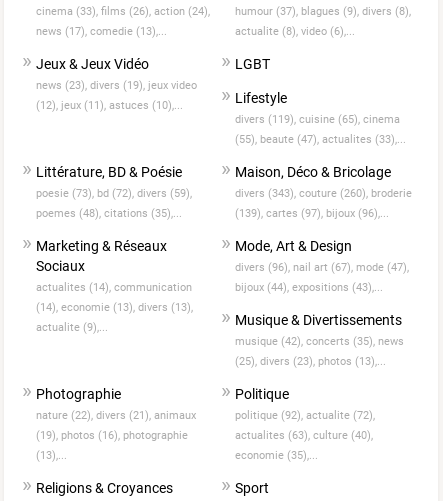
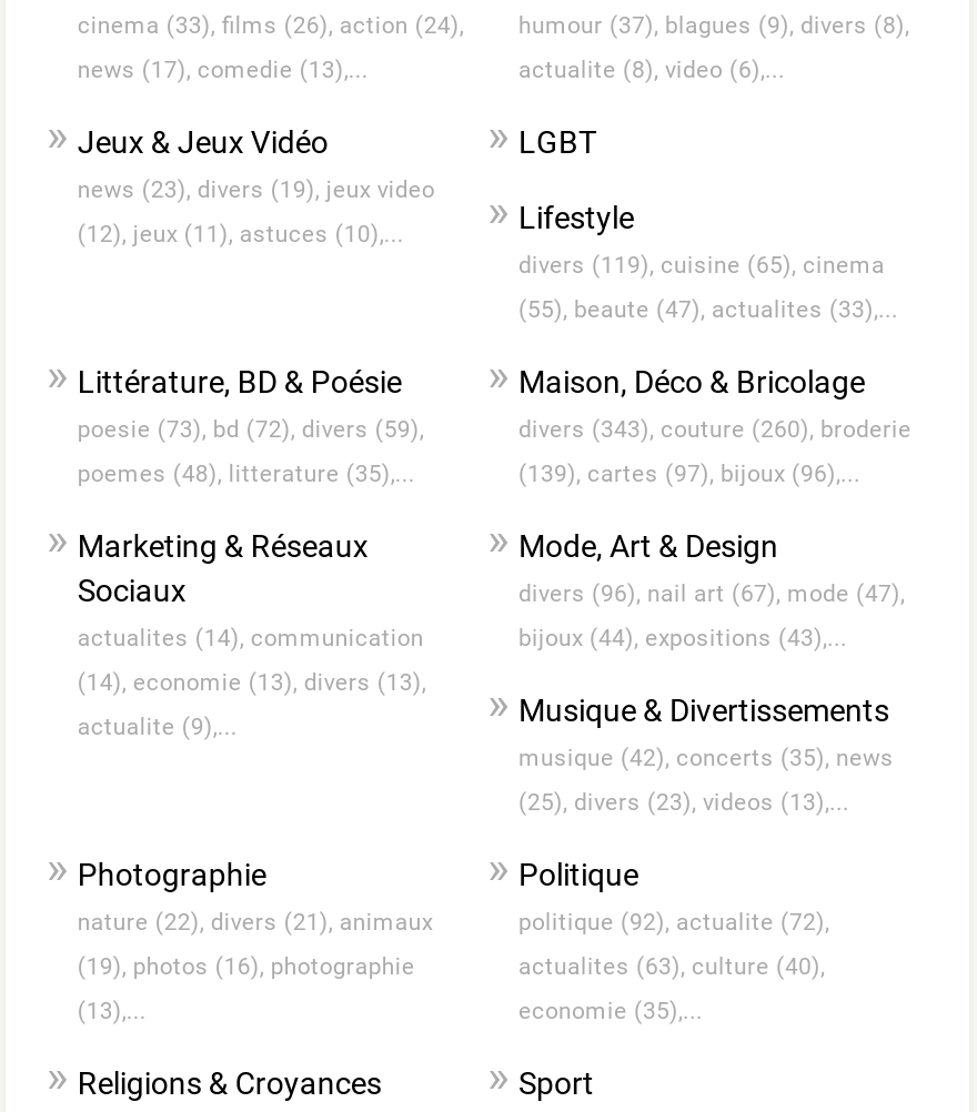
[36,207,182,220] poemes (48), citations (35),... -> [77,459,415,488] poemes (48), litterature (35),...
[235,355,386,368] (25), divers (23), photos (13),... -> [518,788,849,816] (25), divers (23), videos (13),...

